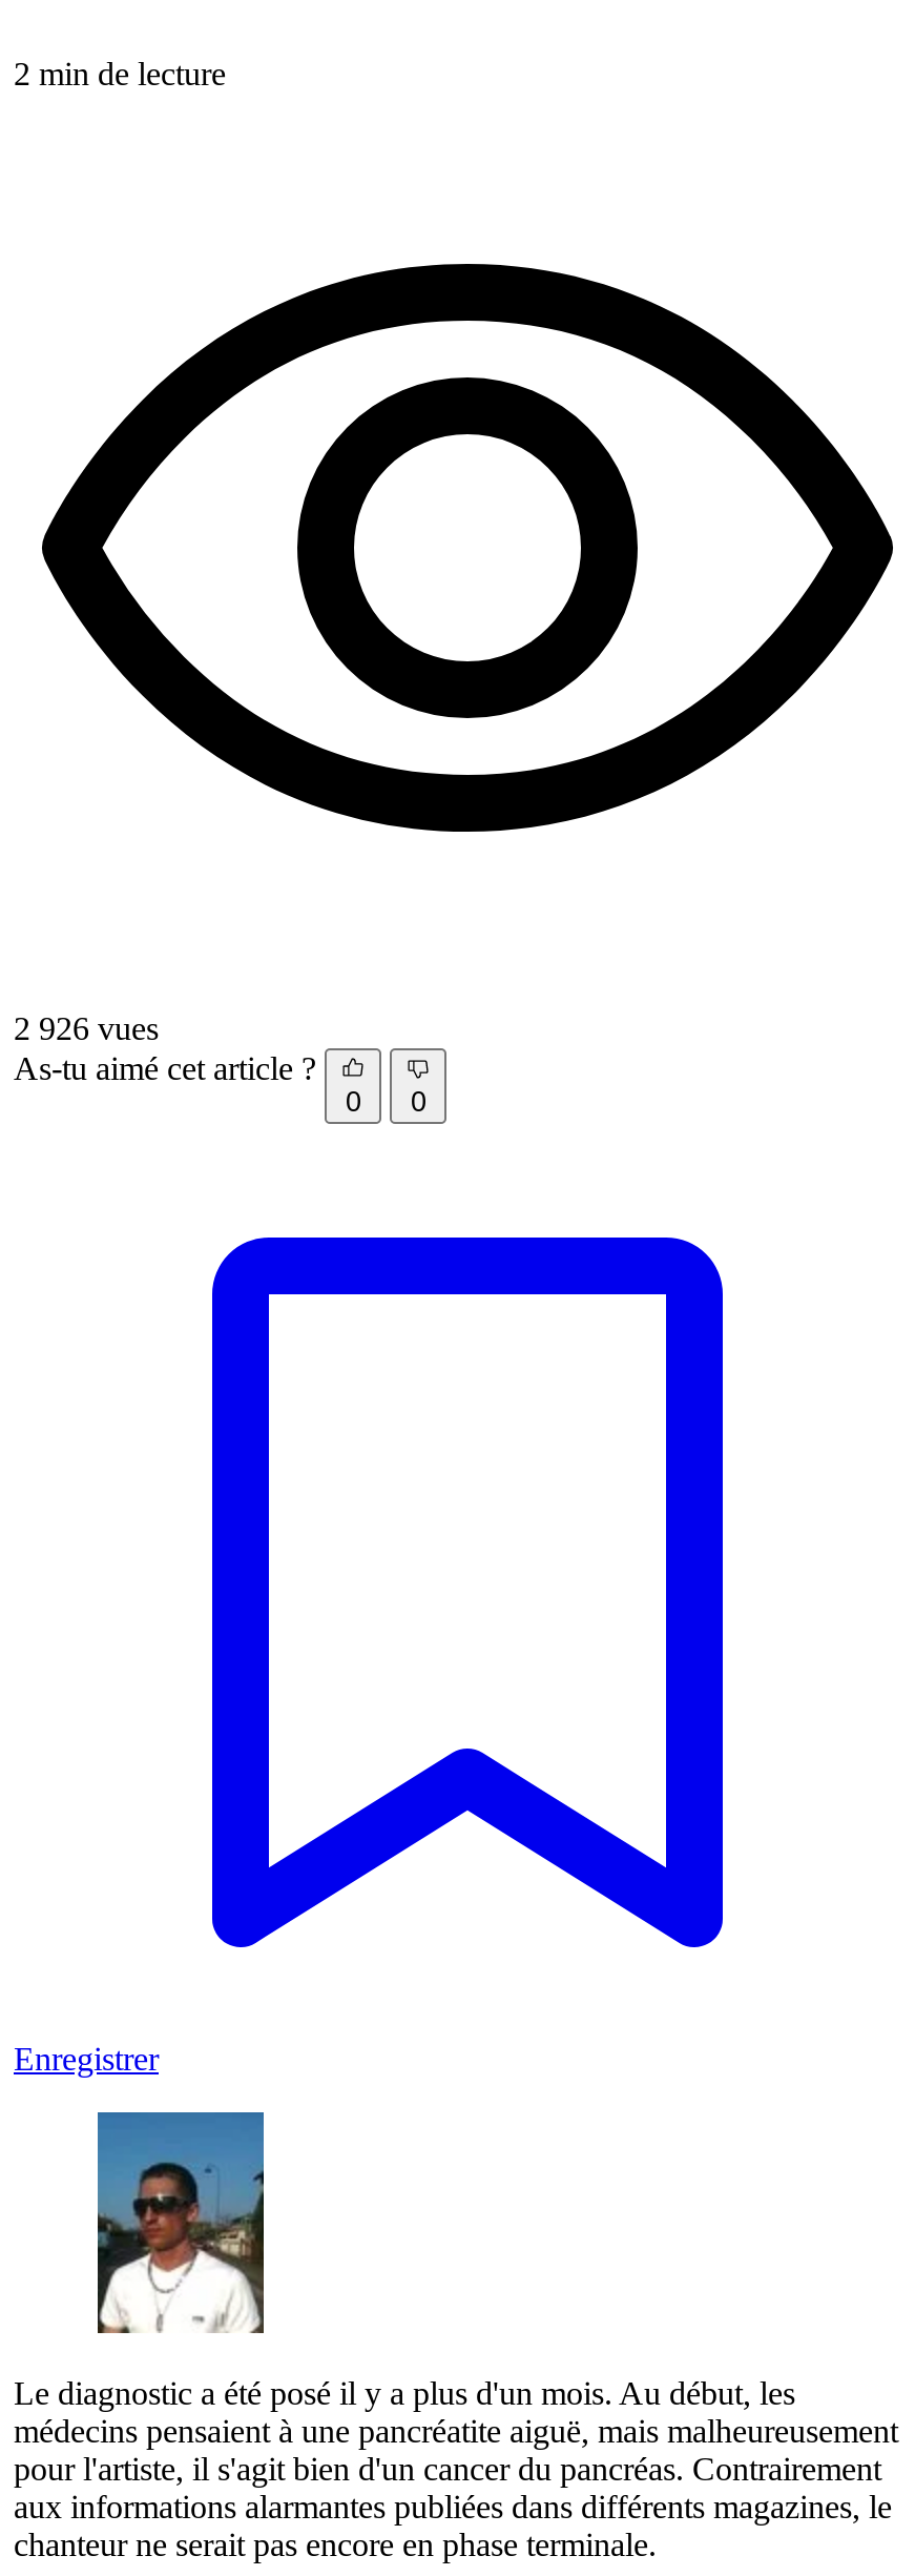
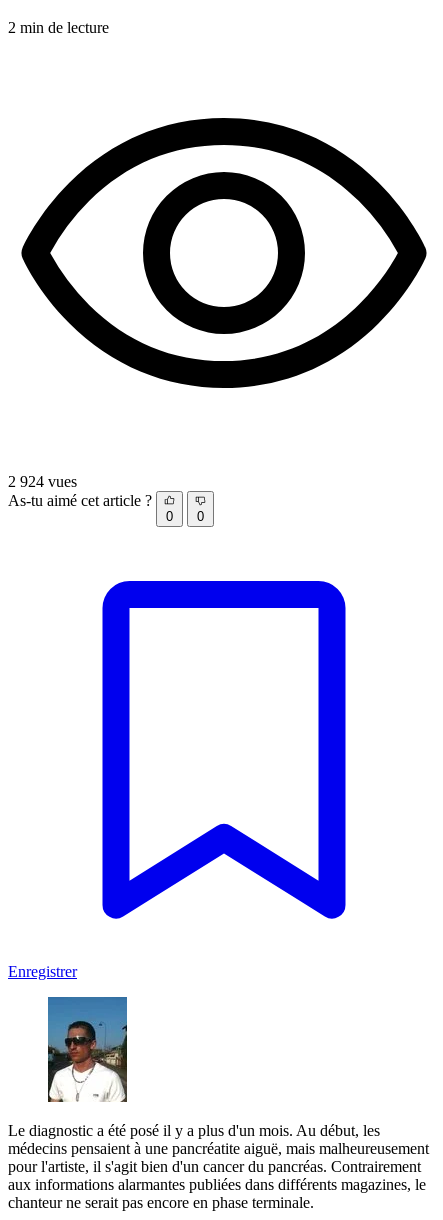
[14,1010,159,1046] 2 926 vues -> [8,473,77,490] 2 924 vues

